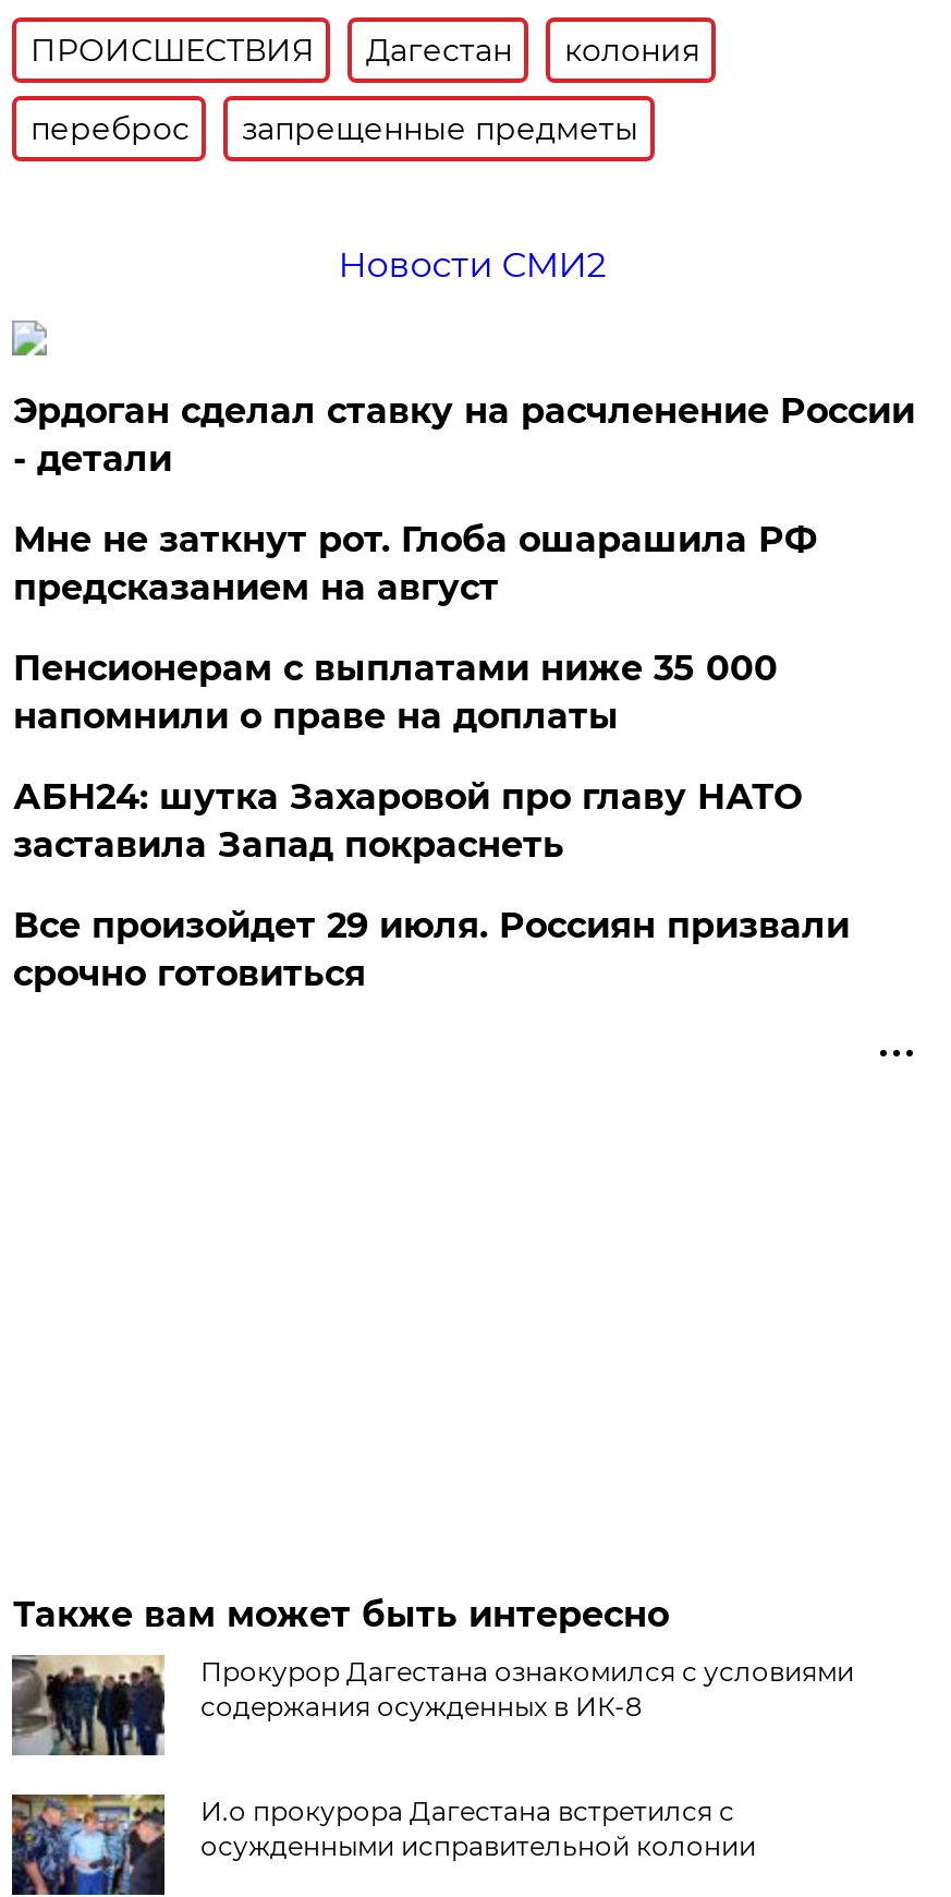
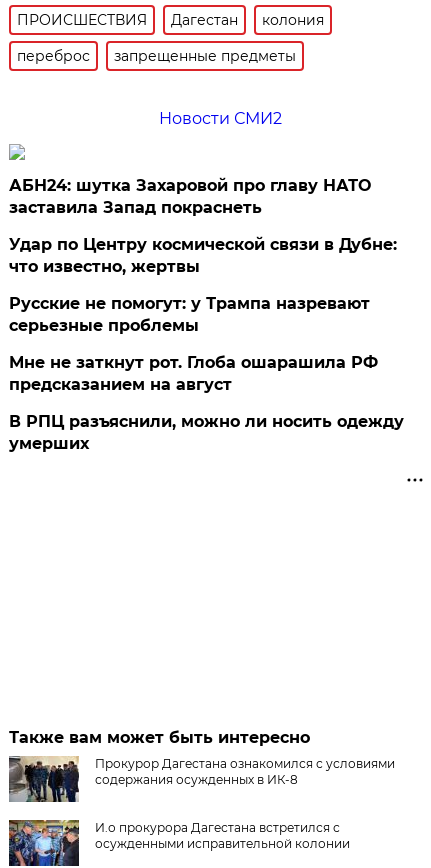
[13,391,915,737] Эрдоган сделал ставку на расчленение России | - детали | Пенсионерам с выплатами ниже 35 000 | напомнили о праве на доплаты -> none
moved [13,519,817,609] -> [9,353,378,394]: Мне не заткнут рот. Глоба ошарашила РФ | предсказанием на август
moved [13,777,802,866] -> [9,176,371,217]: АБН24: шутка Захаровой про главу НАТО | заставила Запад покраснеть
[13,905,849,995] Все произойдет 29 июля. Россиян призвали | срочно готовиться -> [9,235,404,453] Удар по Центру космической связи в Дубне: | что известно, жертвы | Русские не помогут: у Трампа назревают | серьезные проблемы | В РПЦ разъяснили, можно ли носить одежду | умерших

